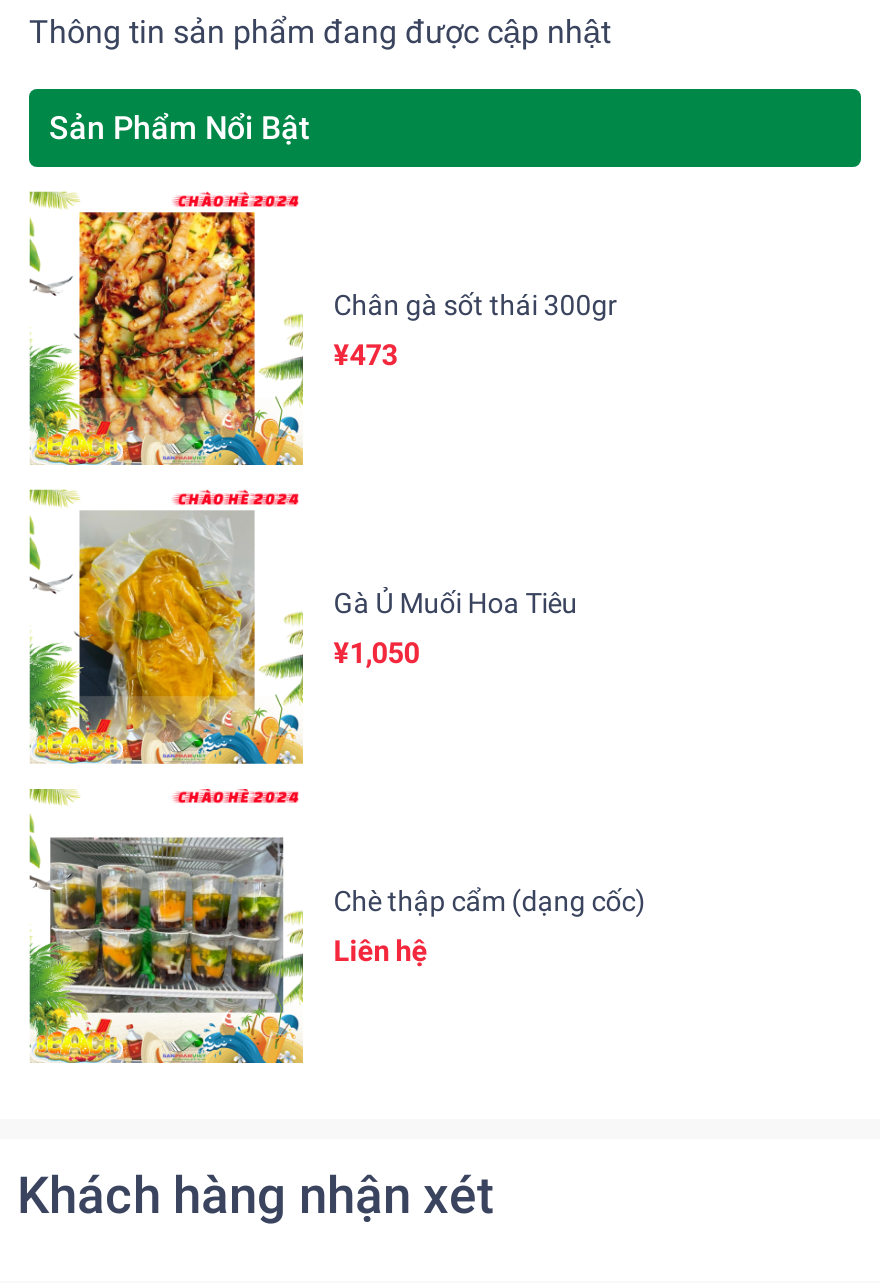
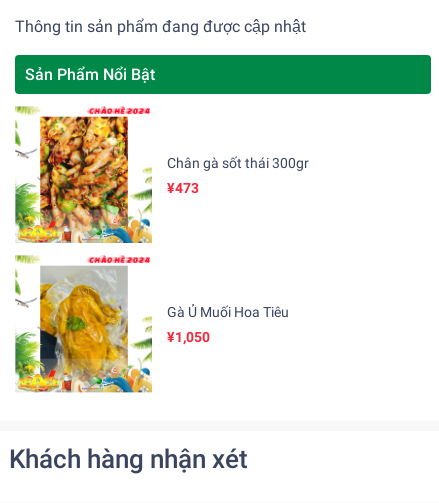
[49,835,646,1041] [image] | Chè thập cẩm (dạng cốc) | Liên hệ -> none

